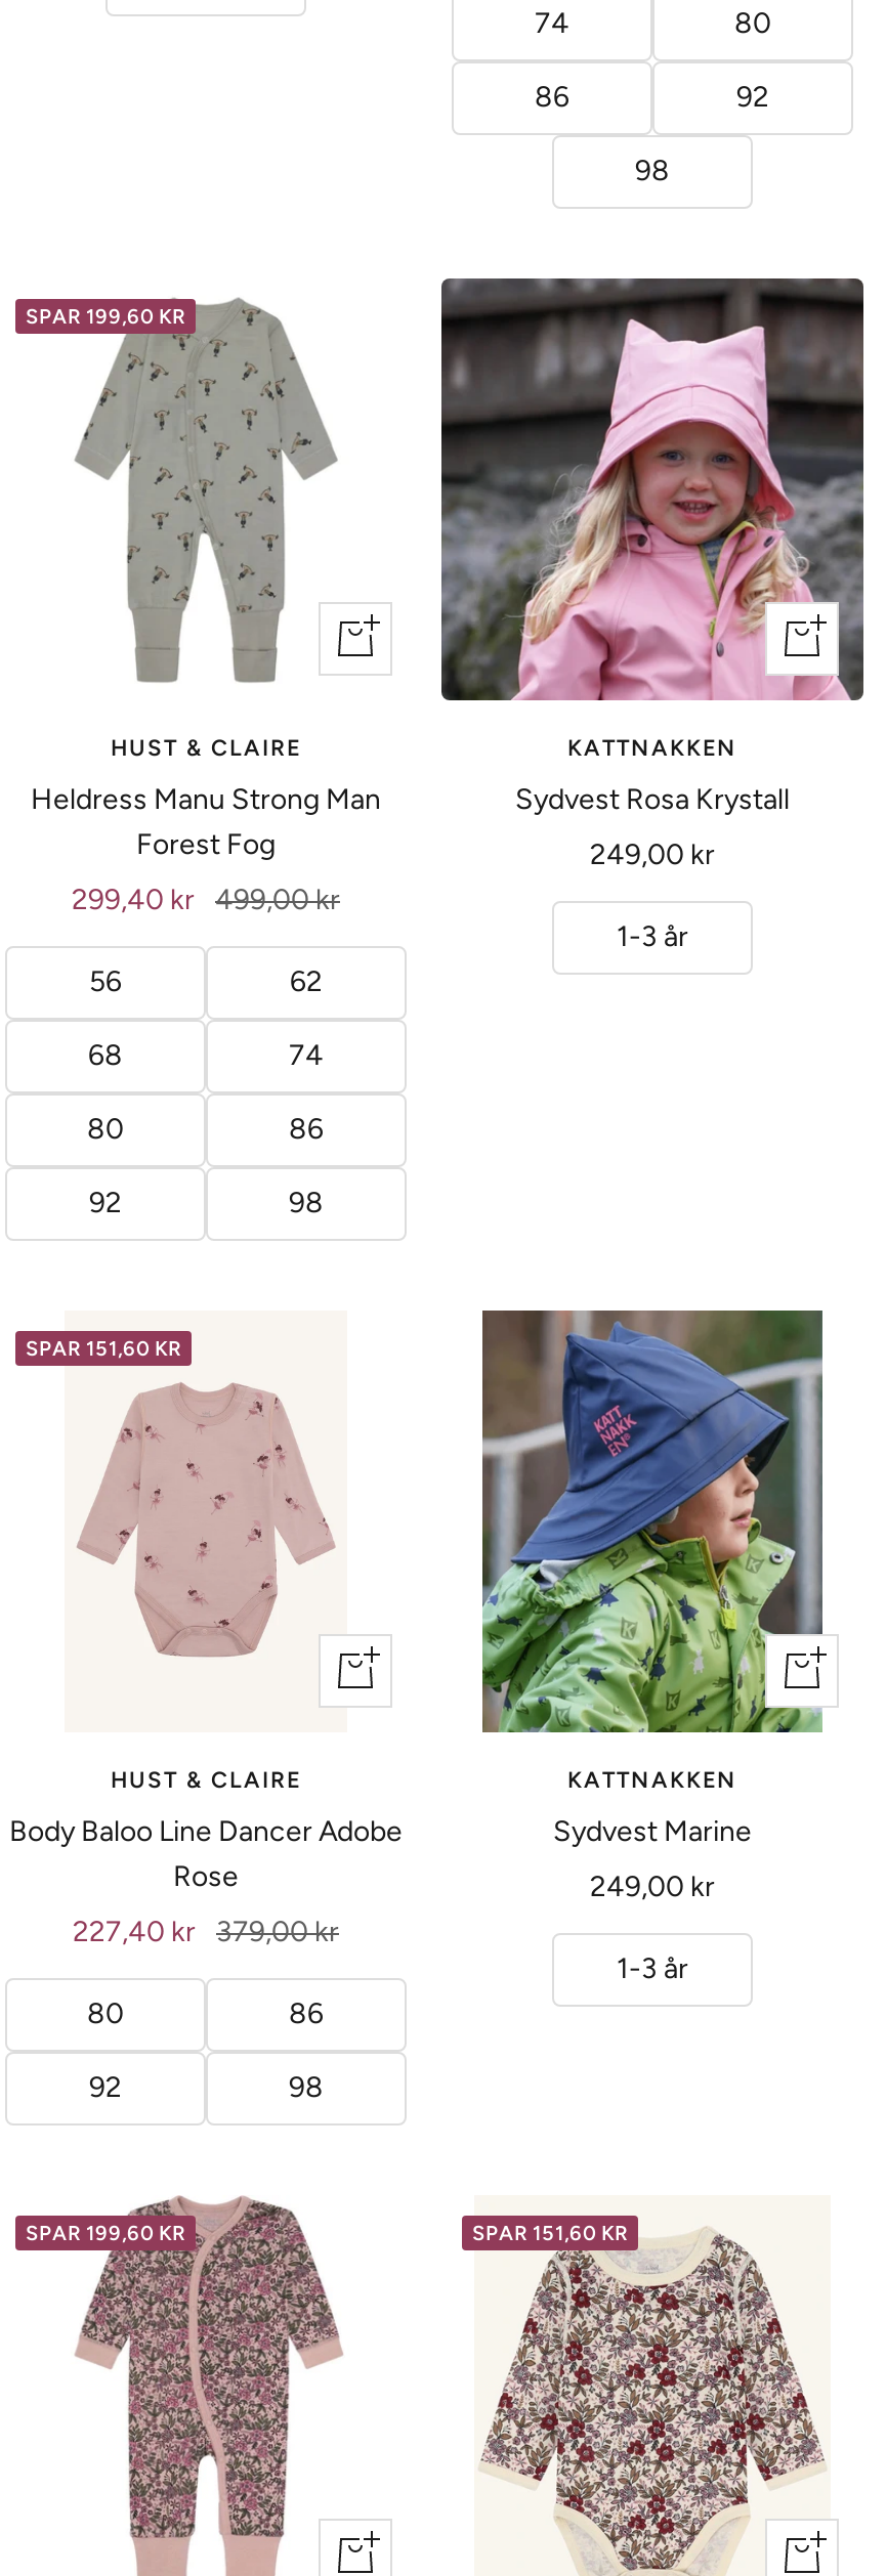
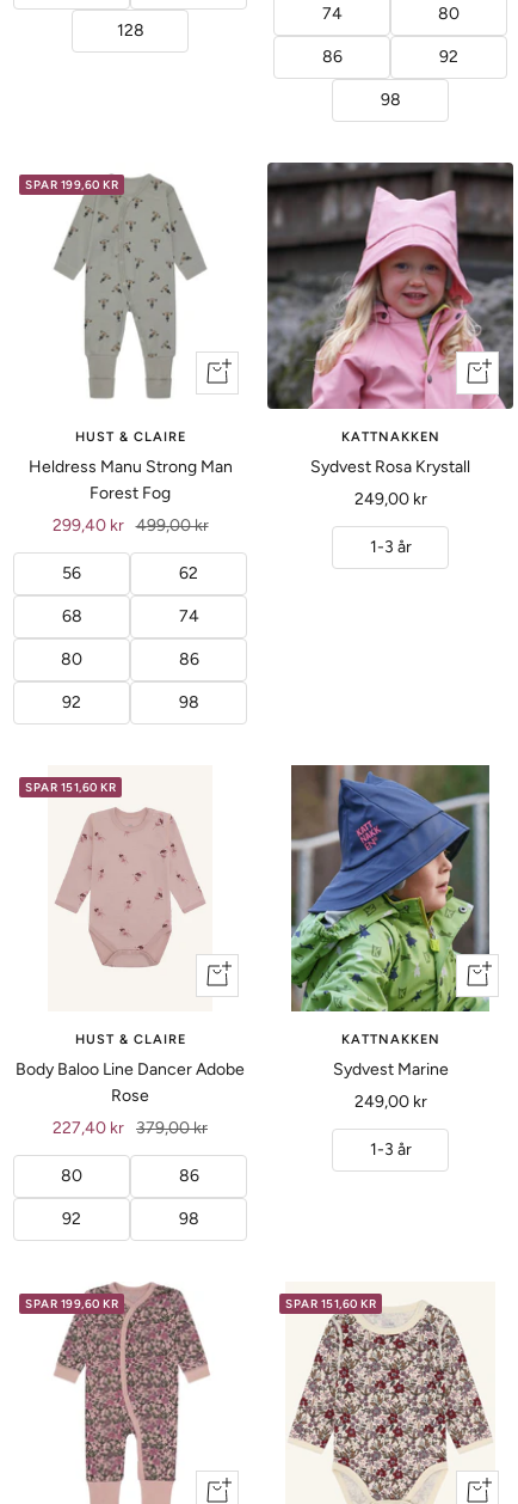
none -> [116,20,144,40] 128

